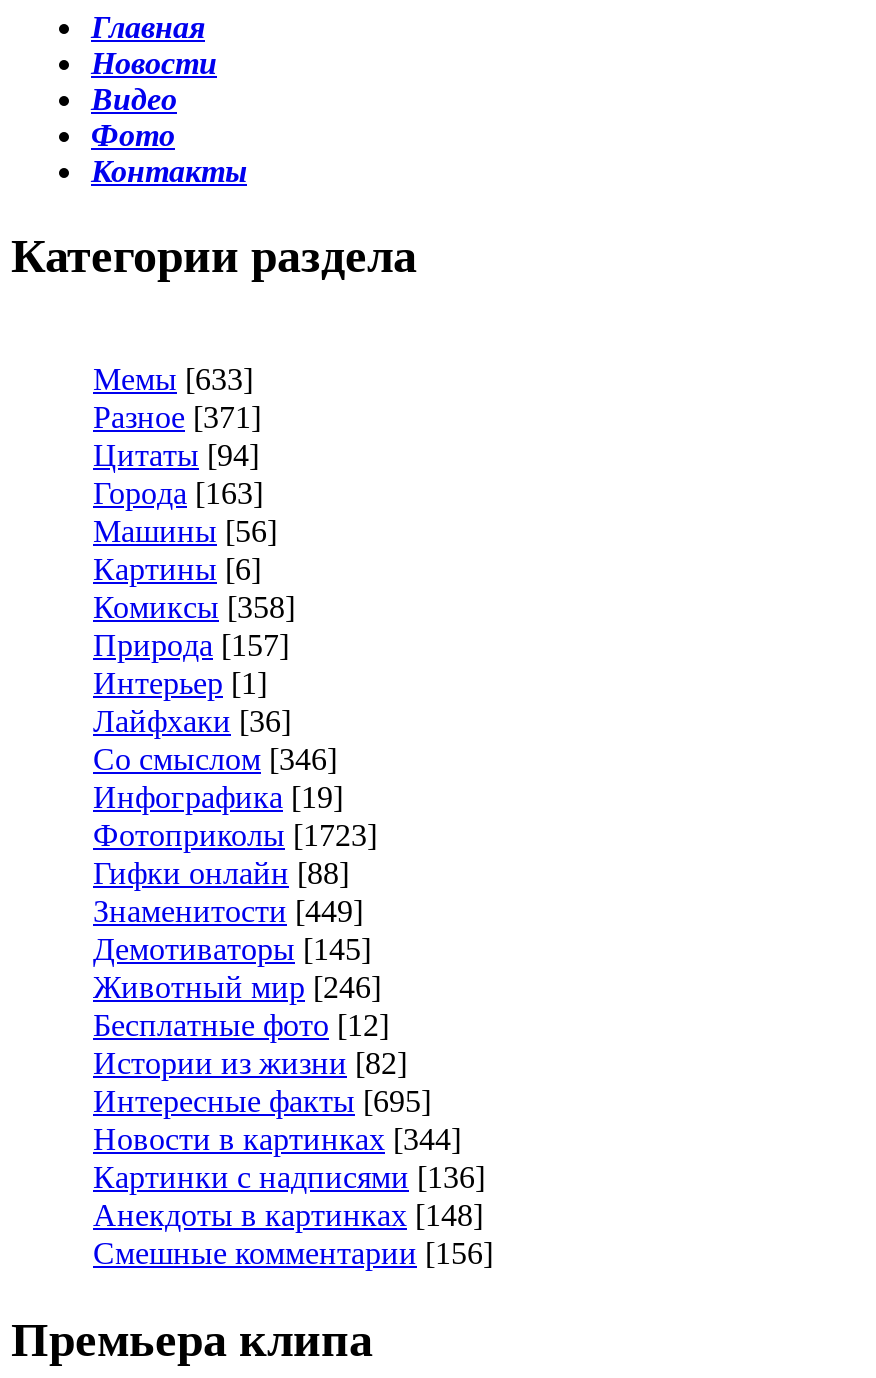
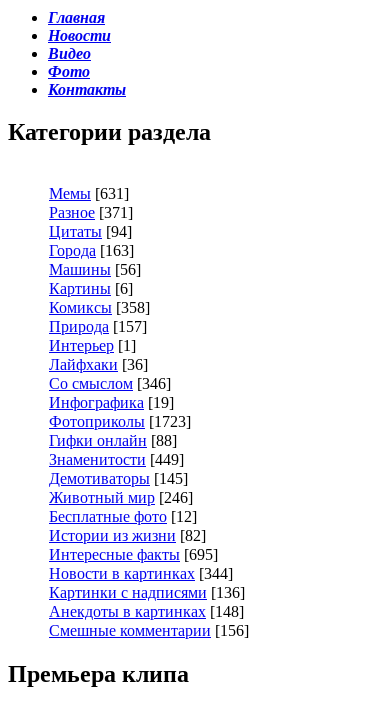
[93,362,253,396] Мемы [633] -> [49,185,129,202] Мемы [631]

